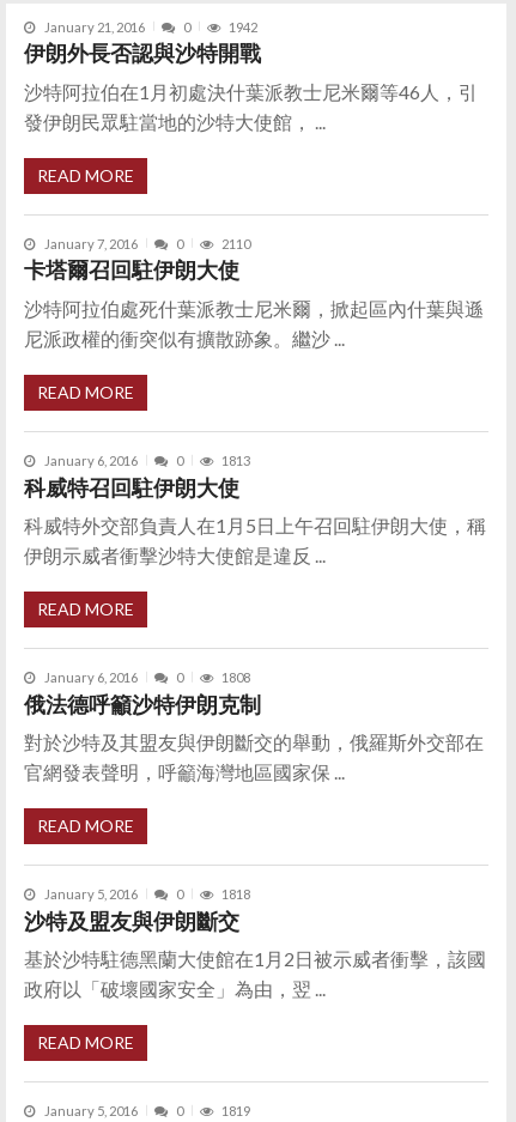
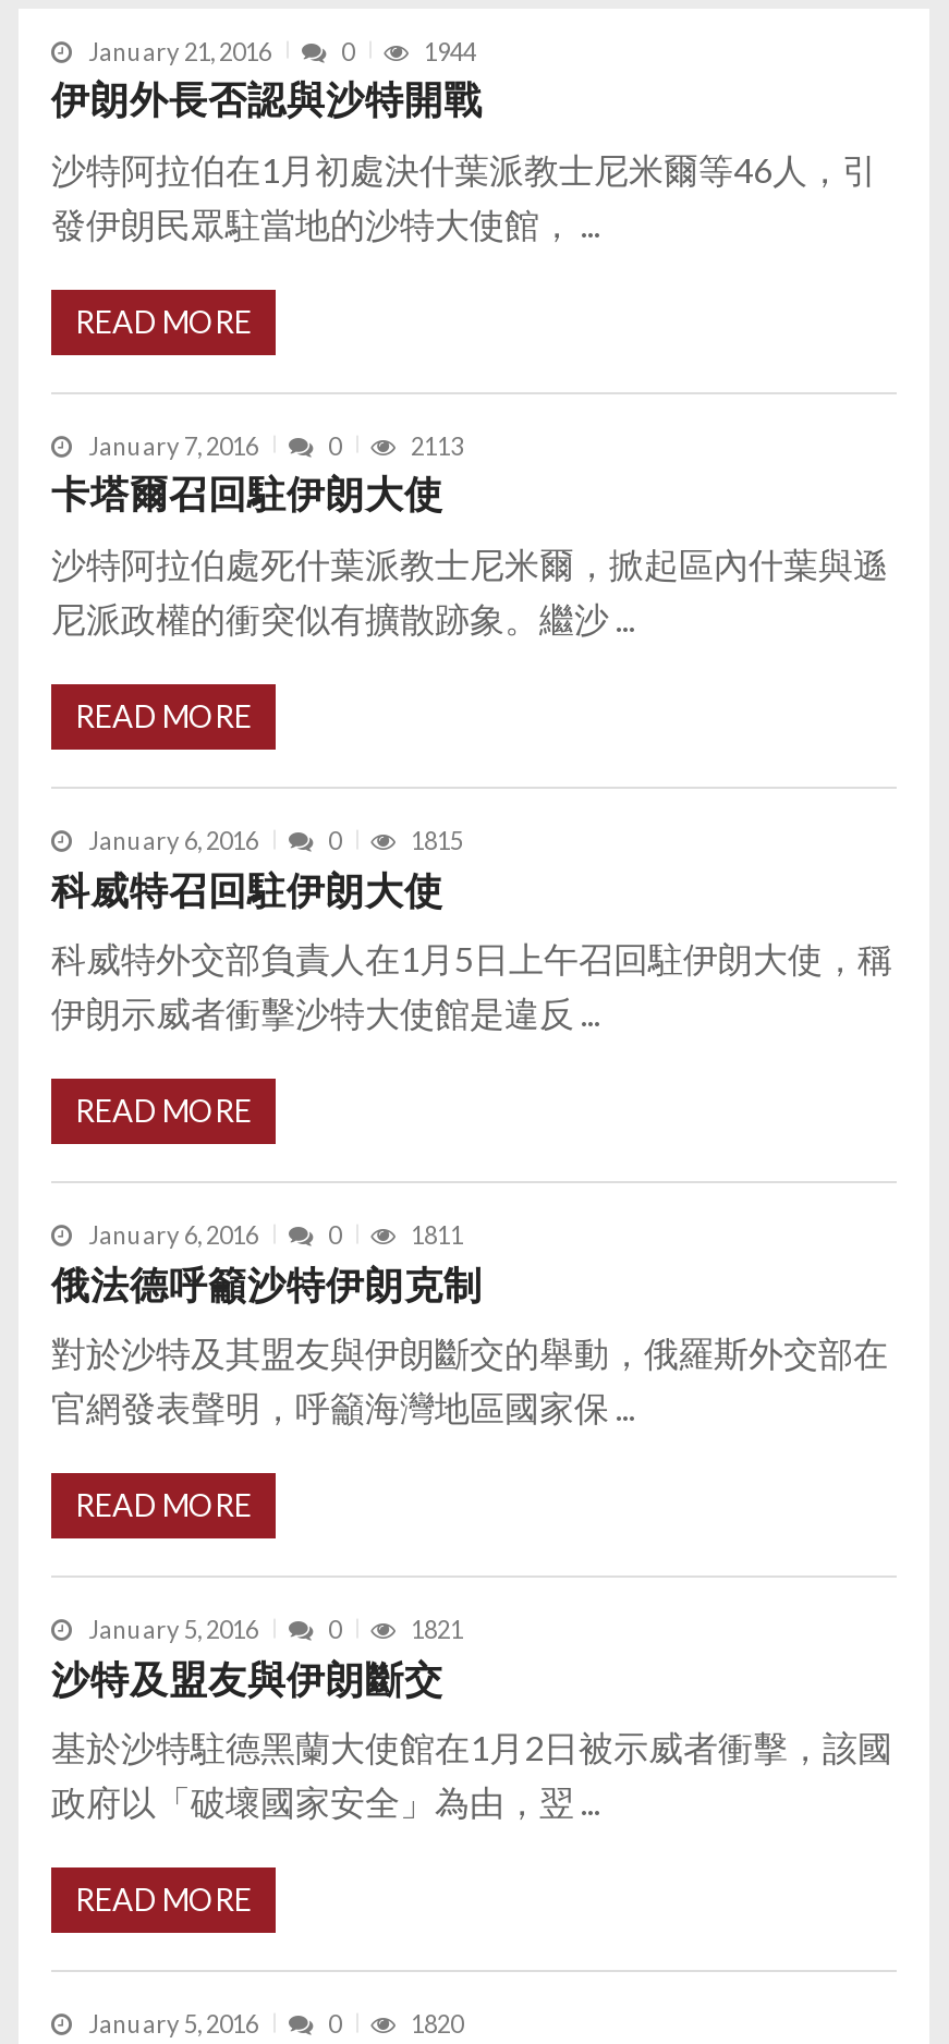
[229,19,257,34] 1942 -> [424,36,476,64] 1944
[221,235,250,251] 2110 -> [411,431,463,459] 2113
[221,452,250,468] 1813 -> [411,825,463,854] 1815
[221,669,250,685] 1808 -> [411,1220,463,1248] 1811
[221,886,250,901] 1818 -> [411,1614,463,1643] 1821
[221,1103,250,1118] 1819 -> [411,2009,463,2037] 1820

